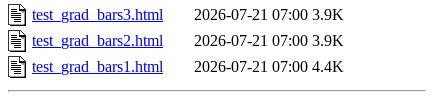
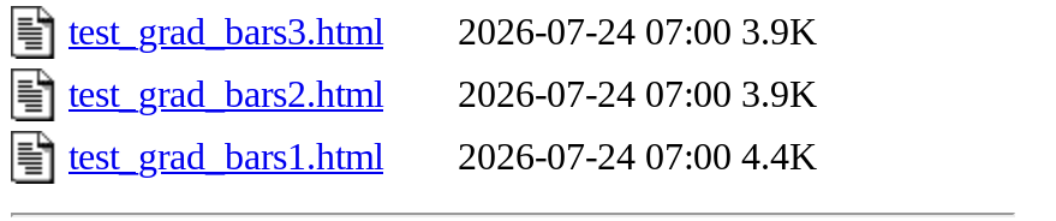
[32,6,344,23] test_grad_bars3.html 2026-07-21 07:00 3.9K -> [68,12,818,53] test_grad_bars3.html 2026-07-24 07:00 3.9K
[32,32,344,49] test_grad_bars2.html 2026-07-21 07:00 3.9K -> [68,74,818,115] test_grad_bars2.html 2026-07-24 07:00 3.9K
[32,58,344,75] test_grad_bars1.html 2026-07-21 07:00 4.4K -> [68,137,818,178] test_grad_bars1.html 2026-07-24 07:00 4.4K

